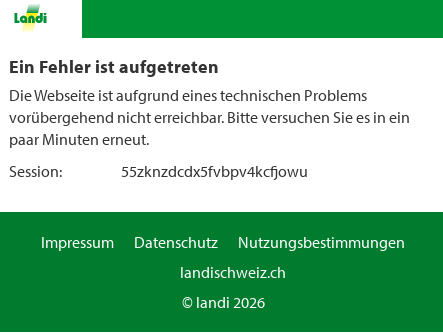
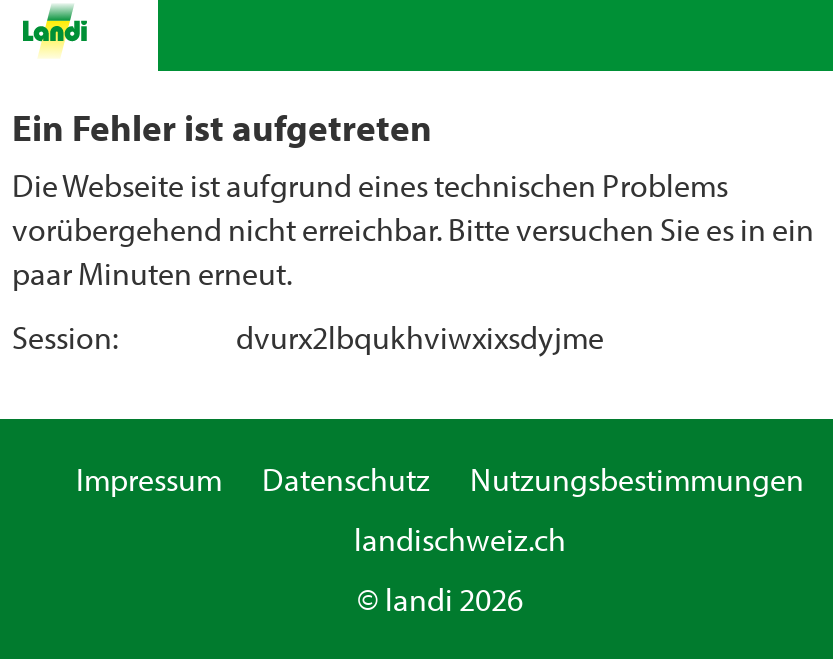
[121,161,308,181] 55zknzdcdx5fvbpv4kcfjowu -> [236,317,604,357] dvurx2lbqukhviwxixsdyjme

